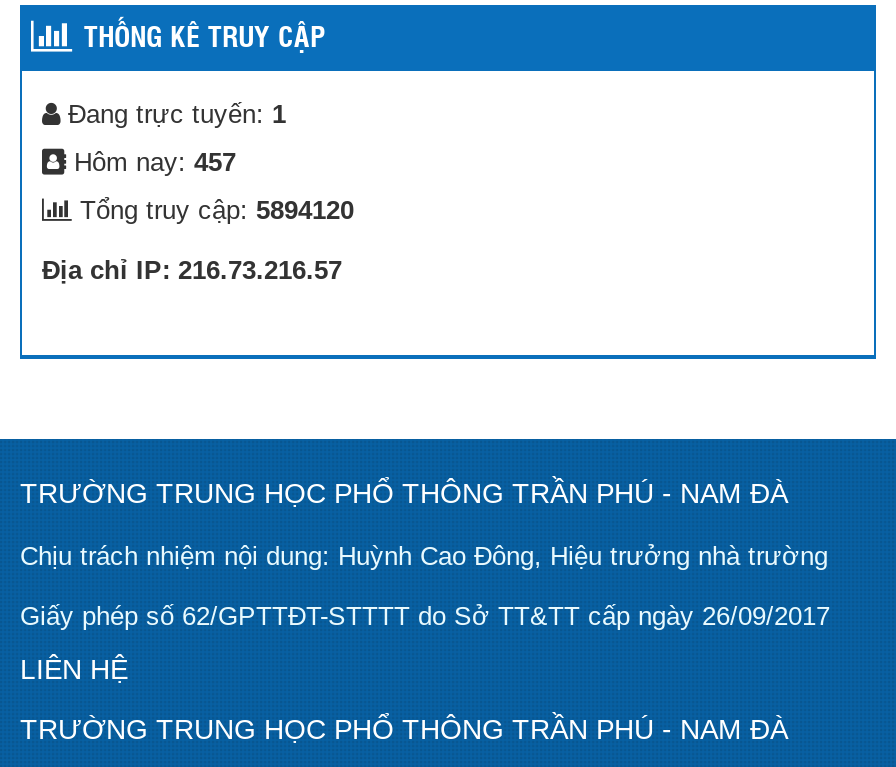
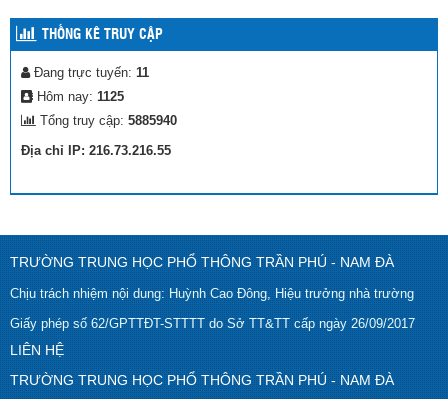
[60,100,286,130] Đang trực tuyến: 1 -> [30,65,149,80] Đang trực tuyến: 11
[66,148,236,178] Hôm nay: 457 -> [33,89,124,104] Hôm nay: 1125
[72,196,354,226] Tổng truy cập: 5894120 -> [36,113,177,128] Tổng truy cập: 5885940
[42,256,342,286] Địa chỉ IP: 216.73.216.57 -> [21,143,171,158] Địa chỉ IP: 216.73.216.55

